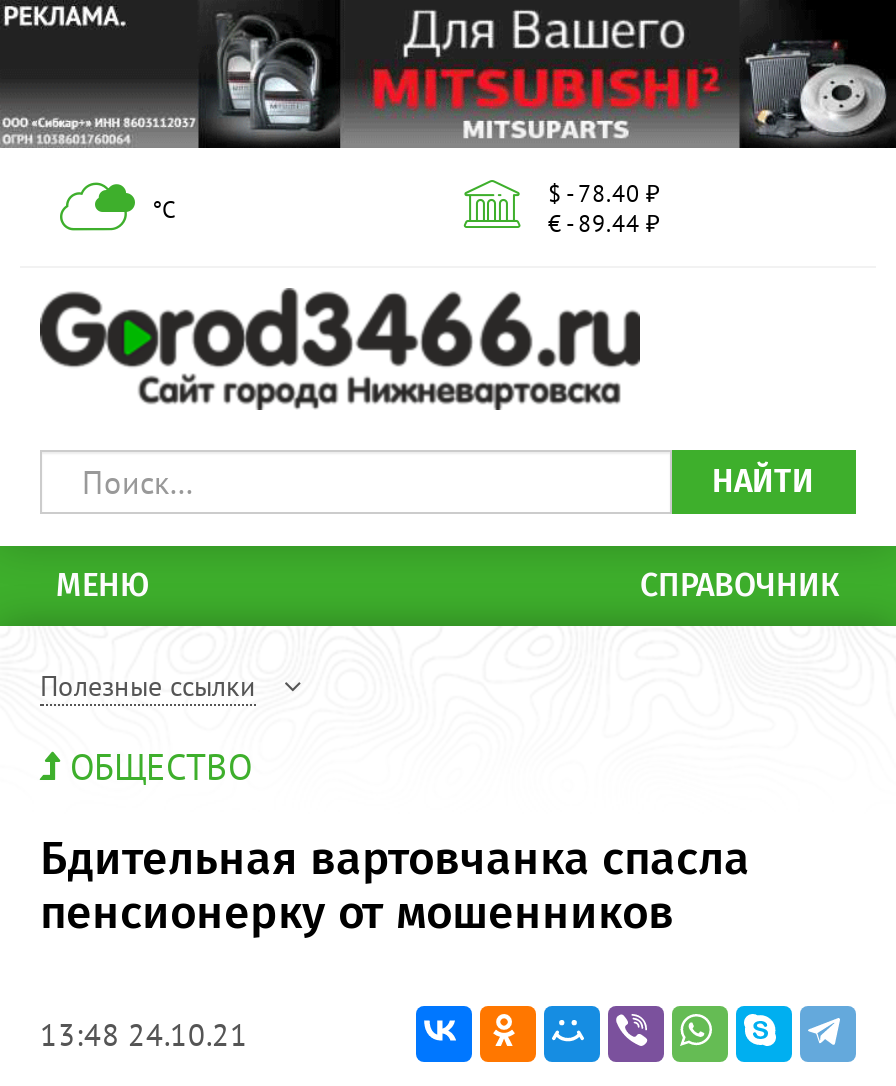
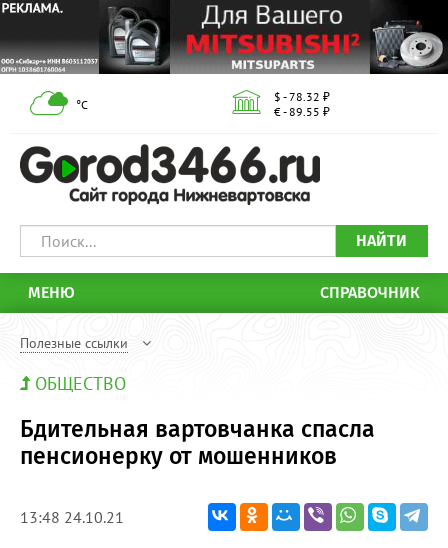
[548,178,660,208] $ - 78.40 ₽ -> [274,89,330,104] $ - 78.32 ₽
[548,208,660,238] € - 89.44 ₽ -> [274,104,330,119] € - 89.55 ₽

